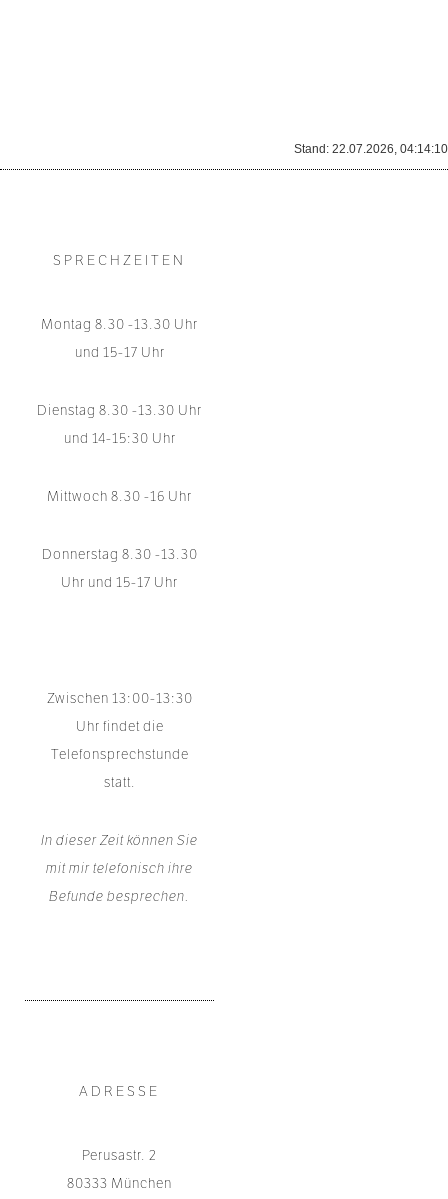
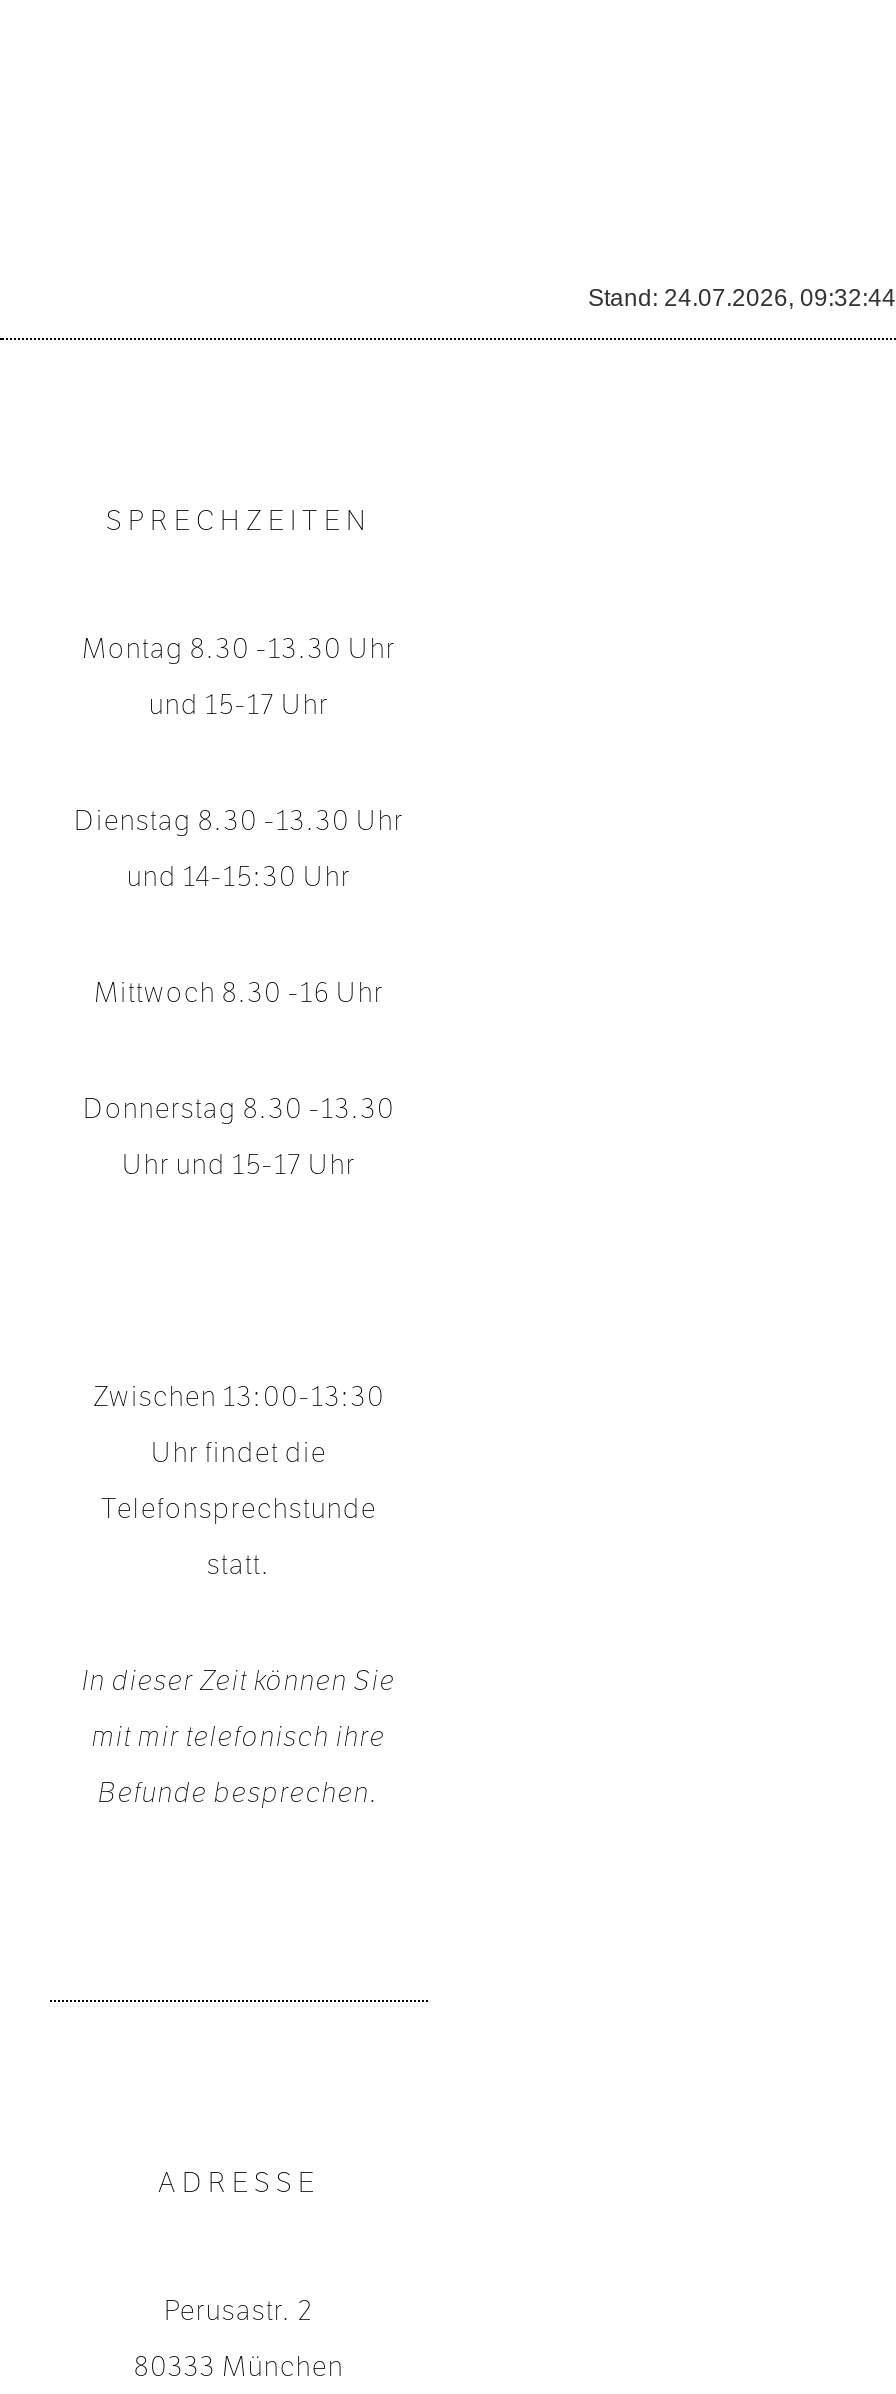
[294,142,448,156] Stand: 22.07.2026, 04:14:10 -> [588,284,896,312] Stand: 24.07.2026, 09:32:44

